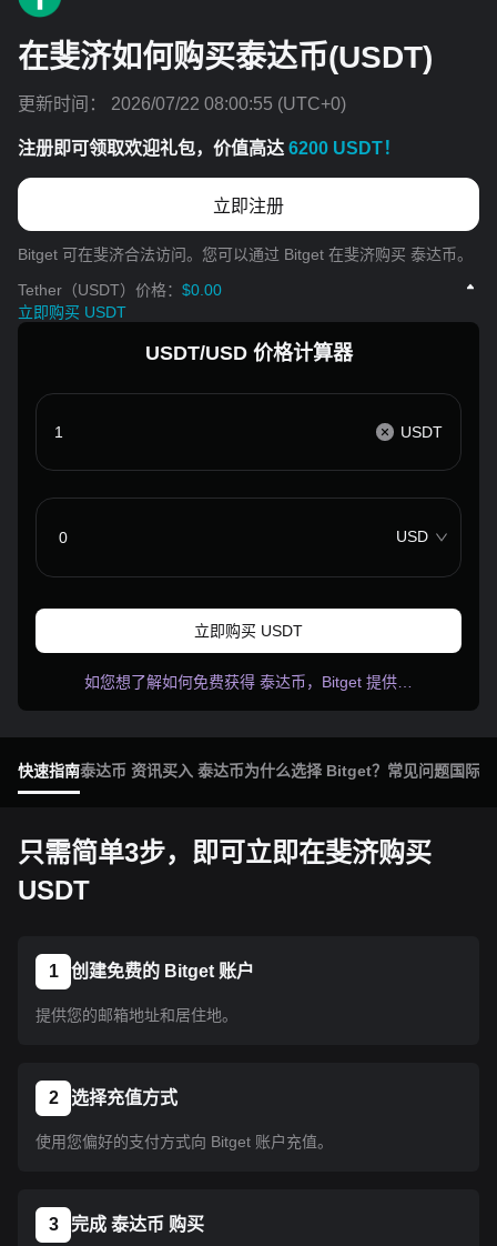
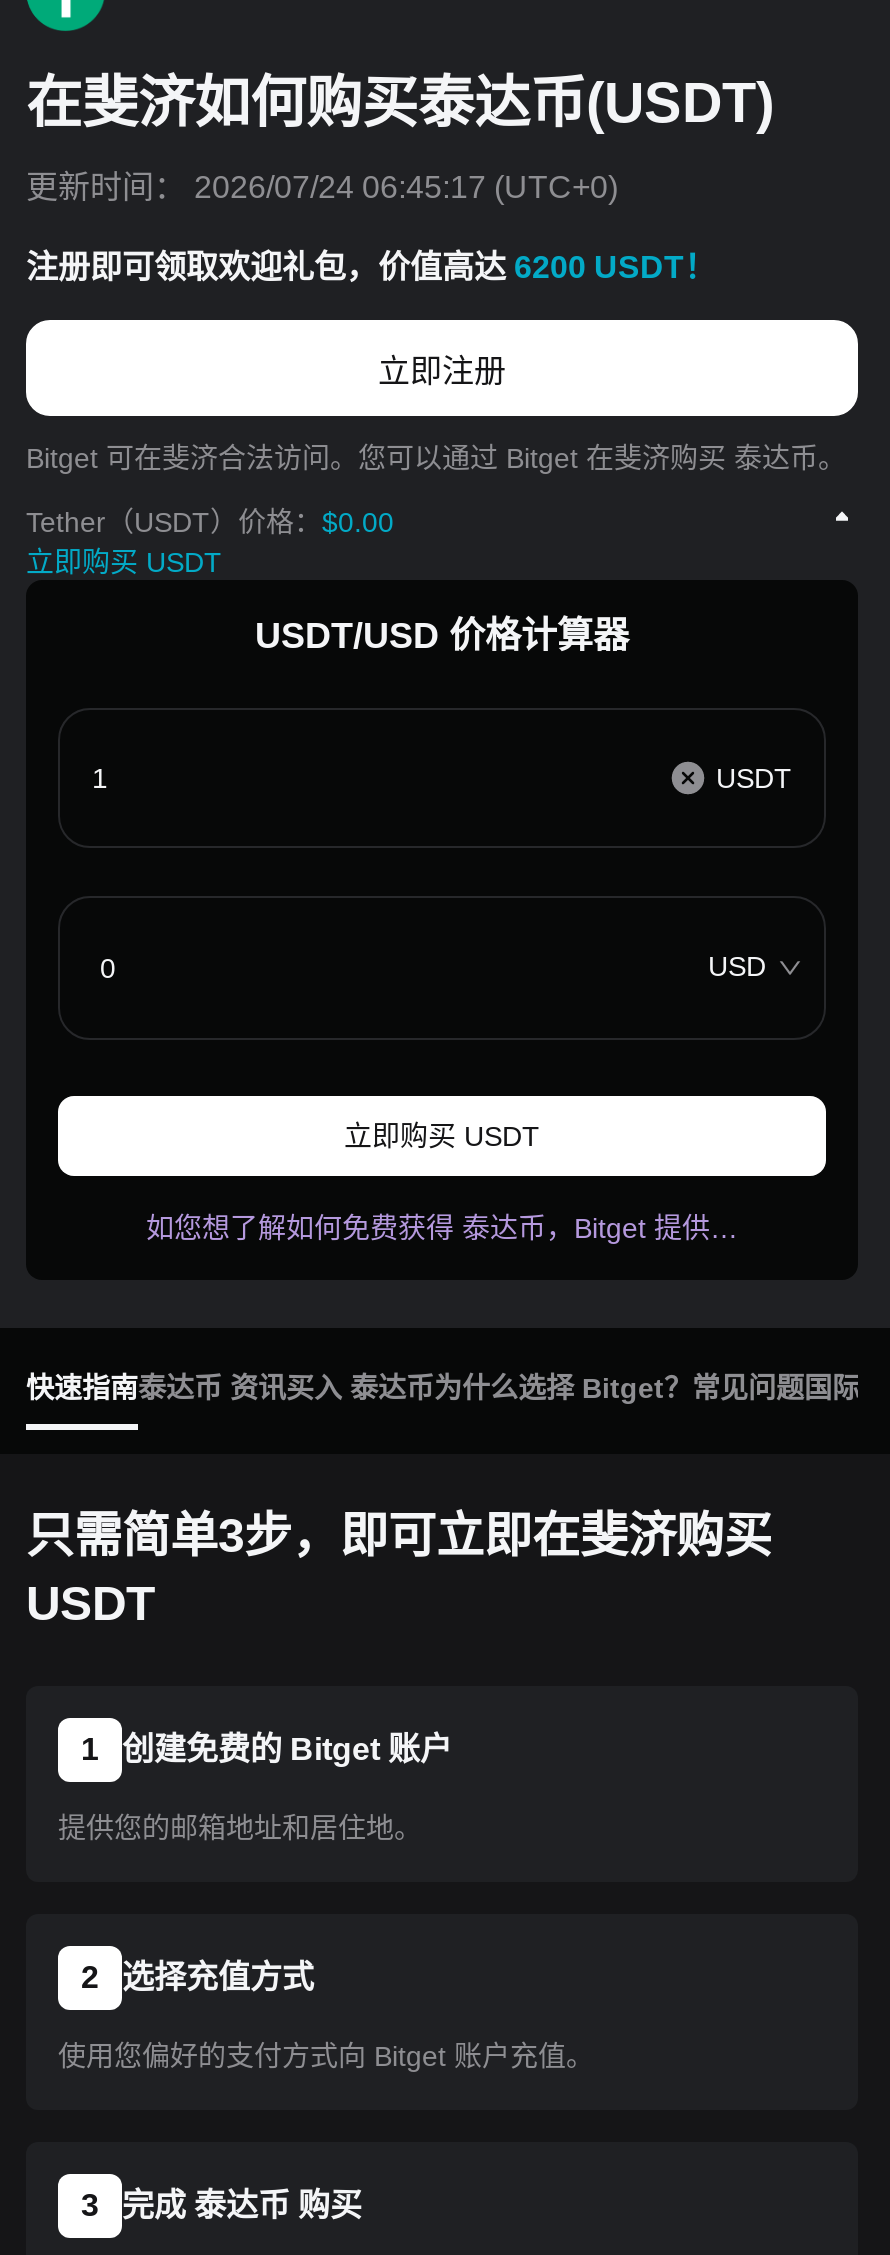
[18,94,346,113] 更新时间： 2026/07/22 08:00:55 (UTC+0) -> [26,170,618,204] 更新时间： 2026/07/24 06:45:17 (UTC+0)

